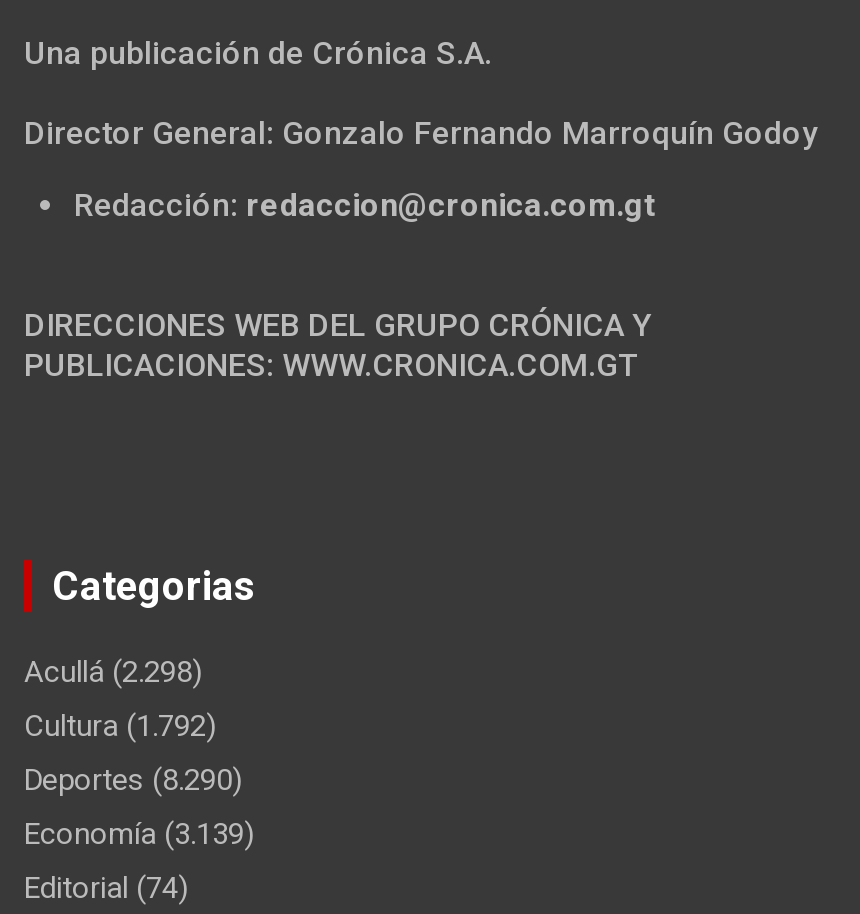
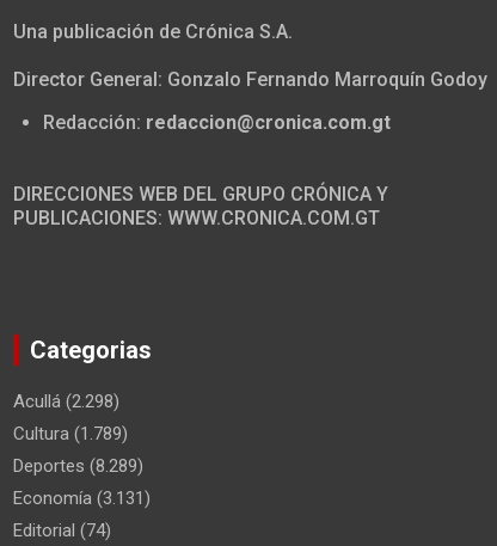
[24,708,216,744] Cultura (1.792) -> [13,423,128,444] Cultura (1.789)
[24,762,242,798] Deportes (8.290) -> [13,455,143,476] Deportes (8.289)
[24,816,254,852] Economía (3.139) -> [13,487,151,509] Economía (3.131)

